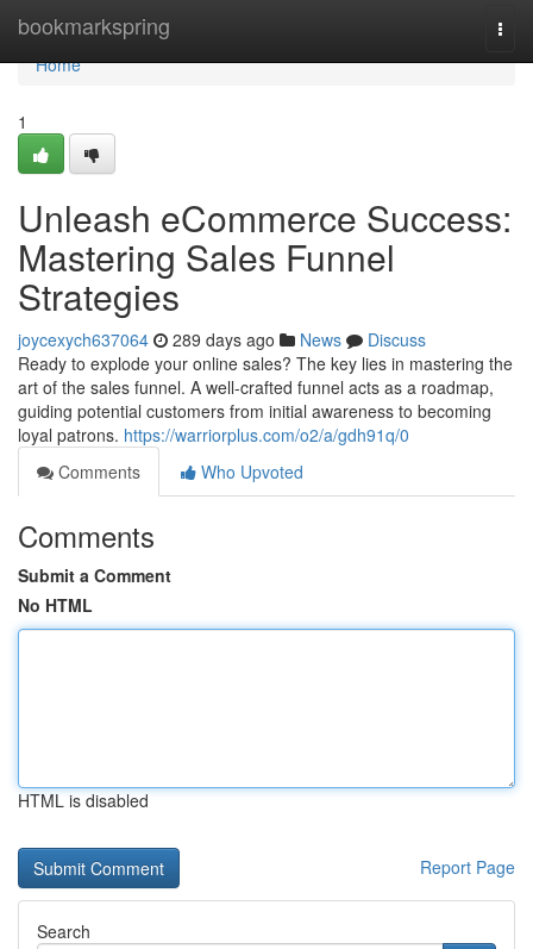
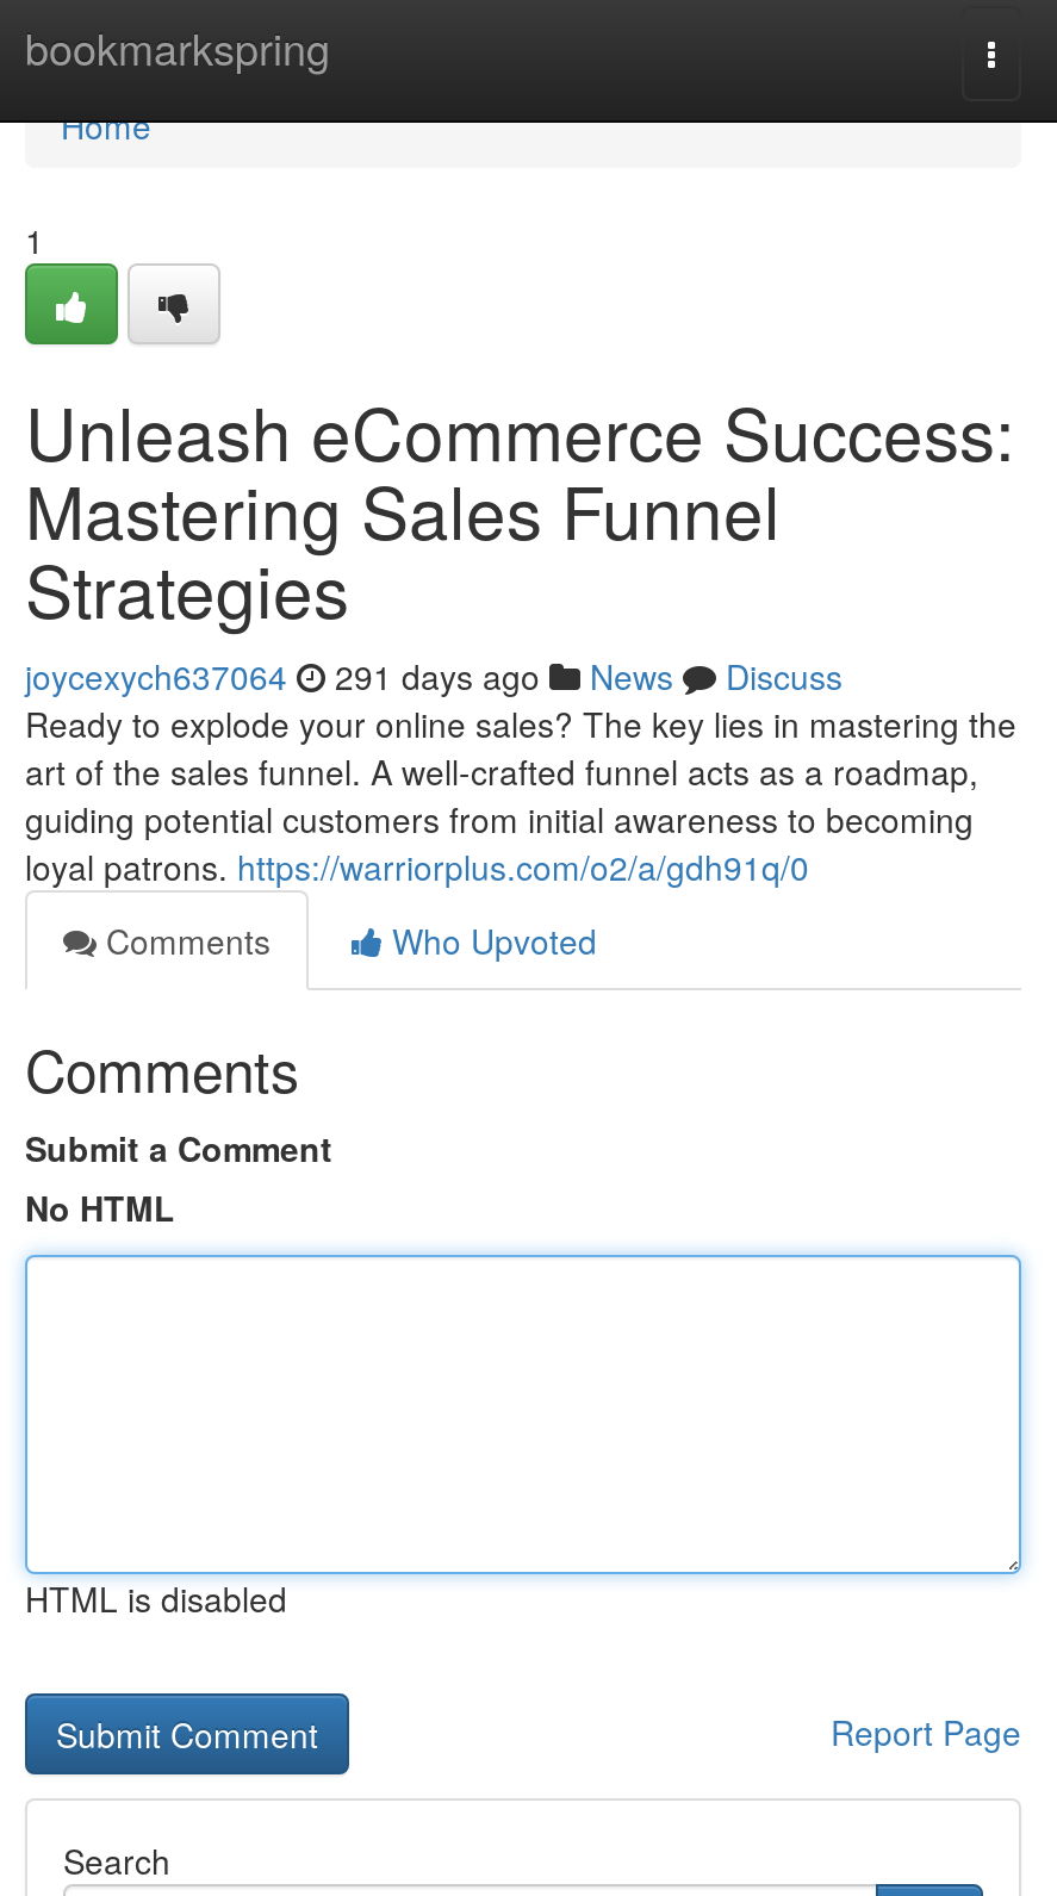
[18,327,426,351] joycexych637064 289 days ago News Discuss -> [25,652,843,700] joycexych637064 291 days ago News Discuss

